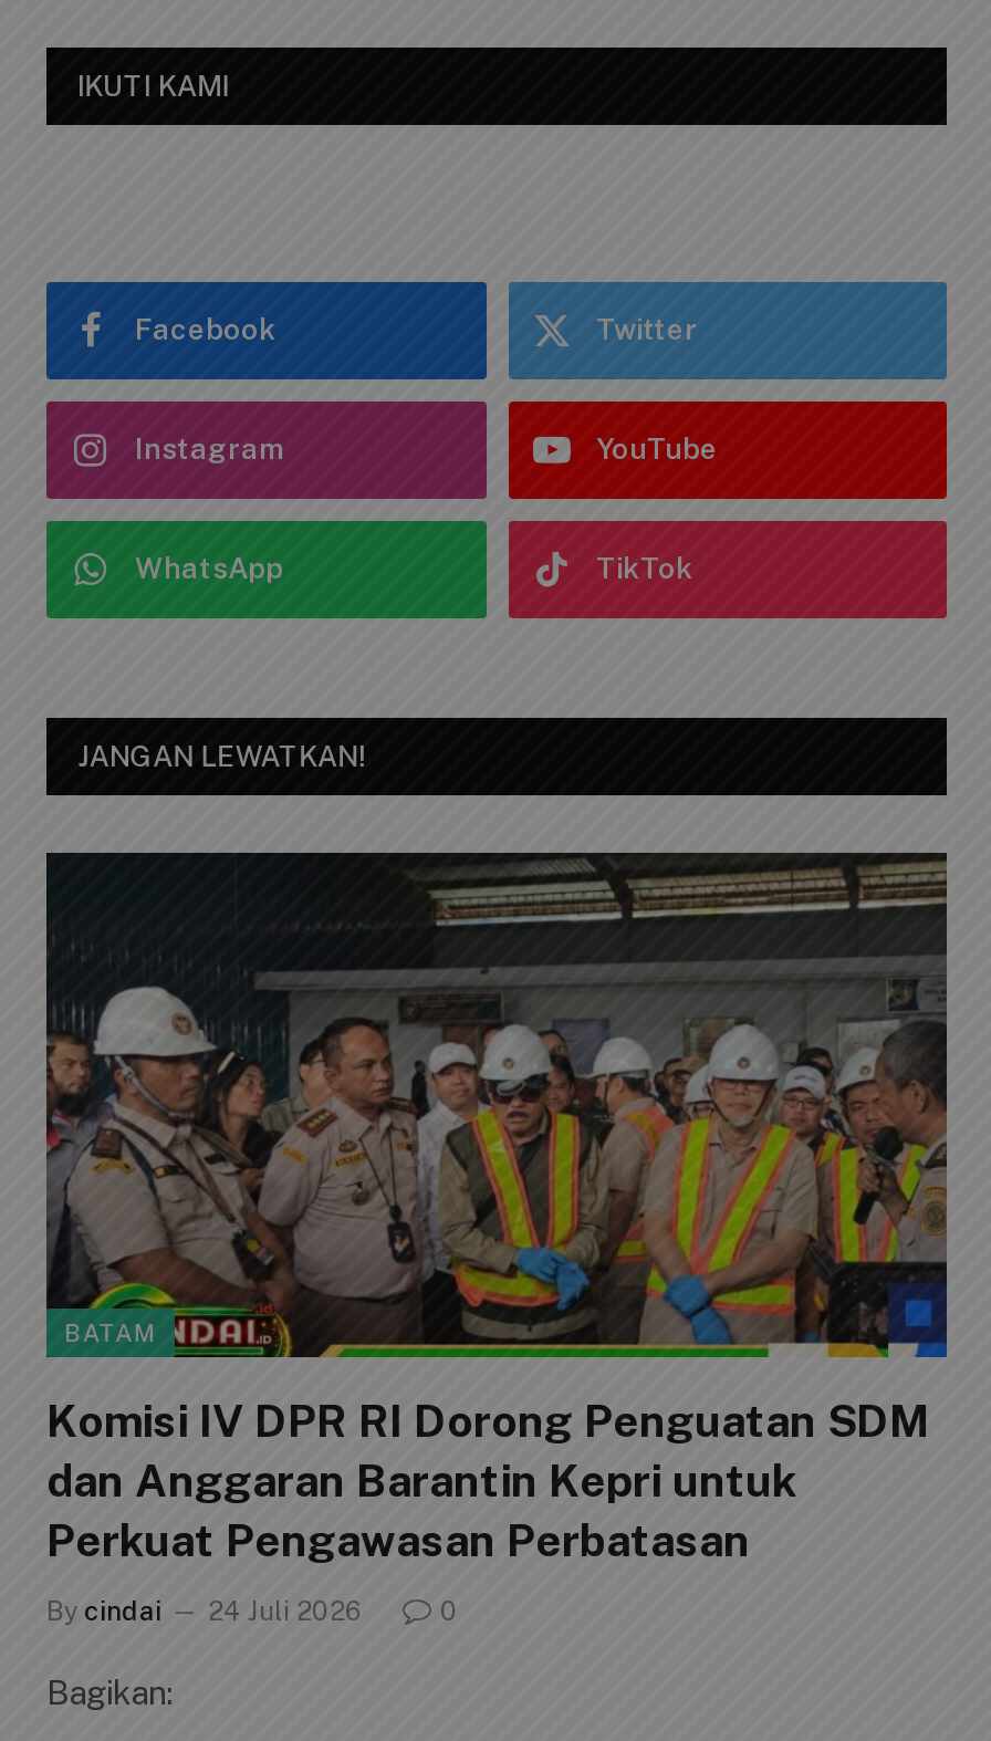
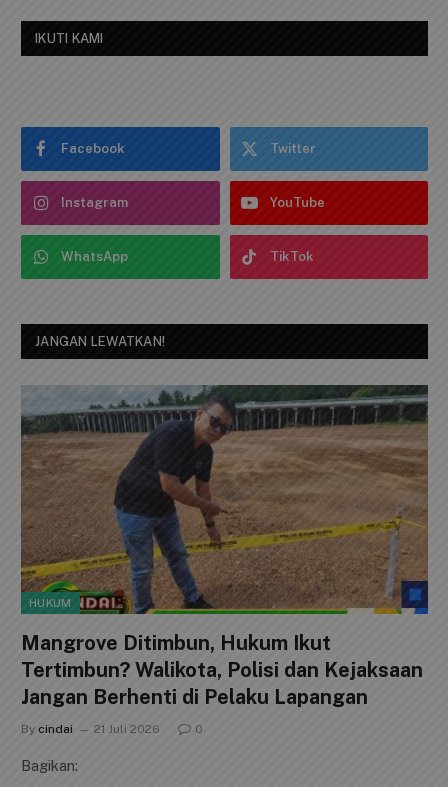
[44,852,949,1358] [image] | BATAM -> [20,385,429,615] [image] | HUKUM
[46,1395,931,1568] Komisi IV DPR RI Dorong Penguatan SDM | dan Anggaran Barantin Kepri untuk | Perkuat Pengawasan Perbatasan -> [21,631,423,709] Mangrove Ditimbun, Hukum Ikut | Tertimbun? Walikota, Polisi dan Kejaksaan | Jangan Berhenti di Pelaku Lapangan
[46,1597,363,1628] By cindai 24 Juli 2026 -> [21,722,160,736] By cindai 21 Juli 2026

